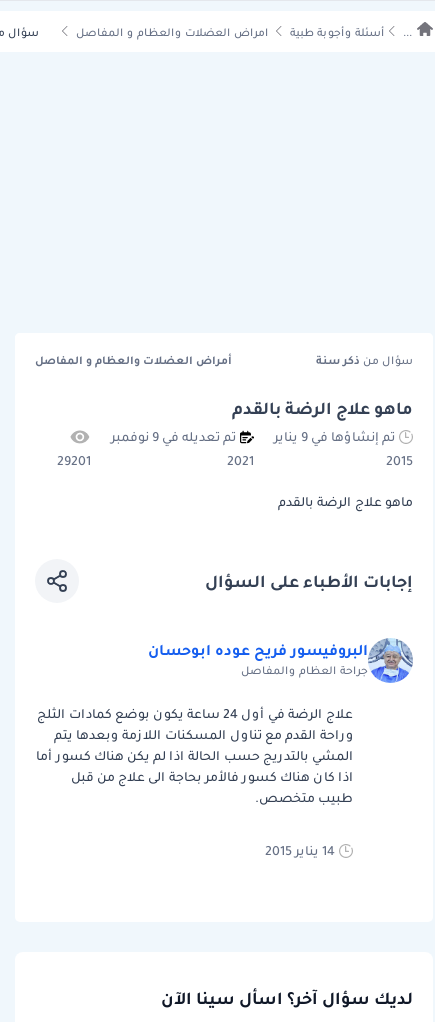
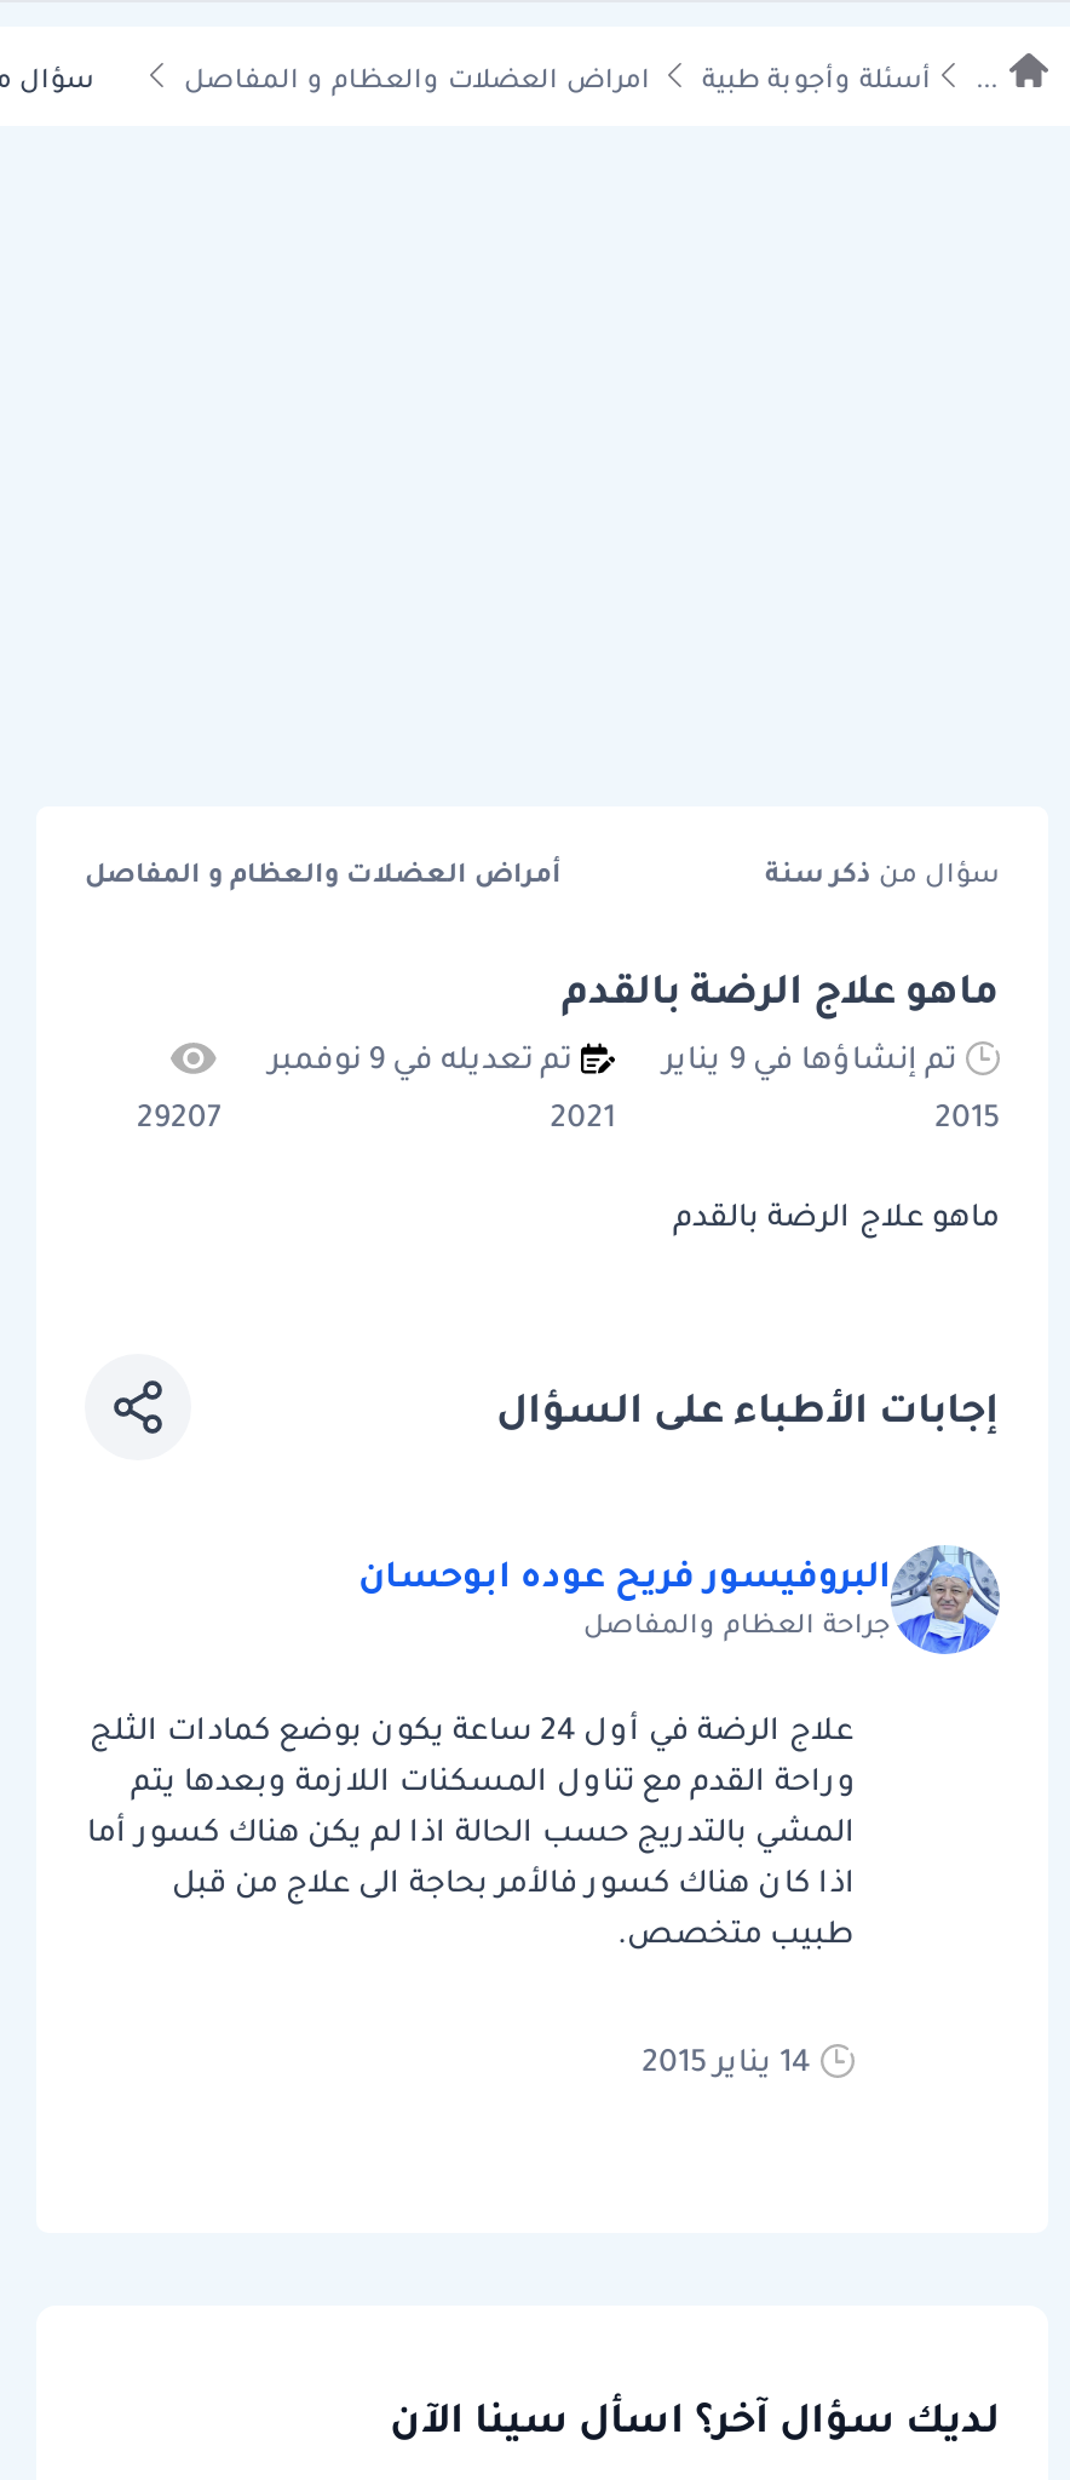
[57,451,91,470] 29201 -> [137,1092,221,1138] 29207

